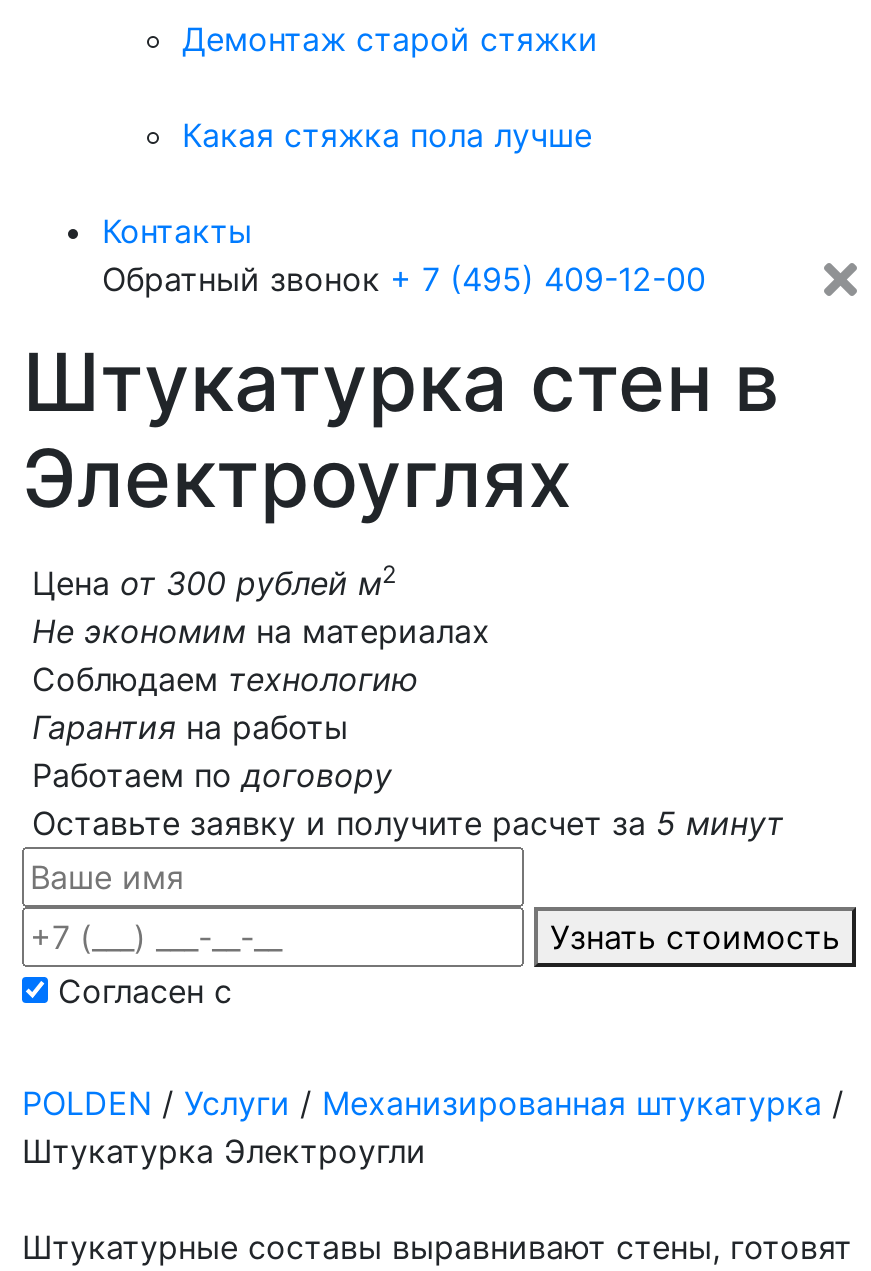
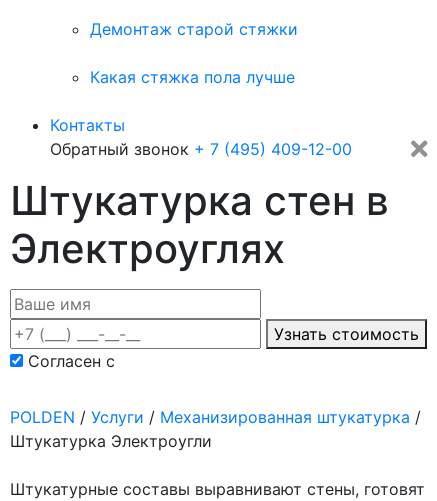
[32,559,784,843] Цена от 300 рублей м2 | Не экономим на материалах | Соблюдаем технологию | Гарантия на работы | Работаем по договору | Оставьте заявку и получите расчет за 5 минут -> none

